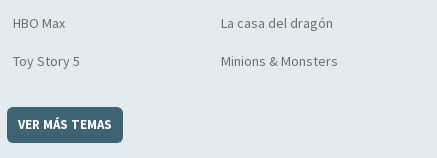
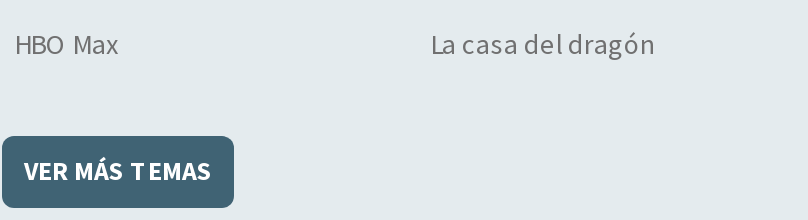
[13,52,338,70] Toy Story 5 | Minions & Monsters -> none

